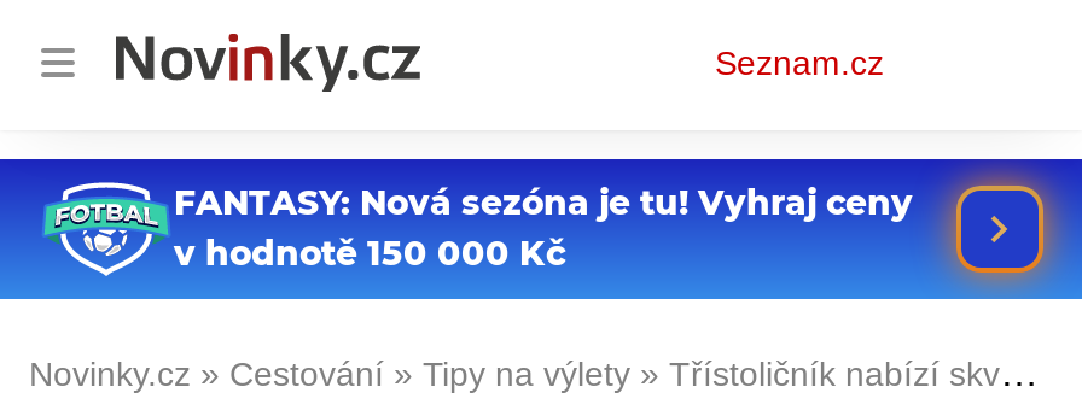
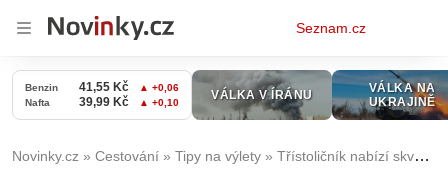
[7,157,1075,301] [image] -> [3,68,445,125] [image]

